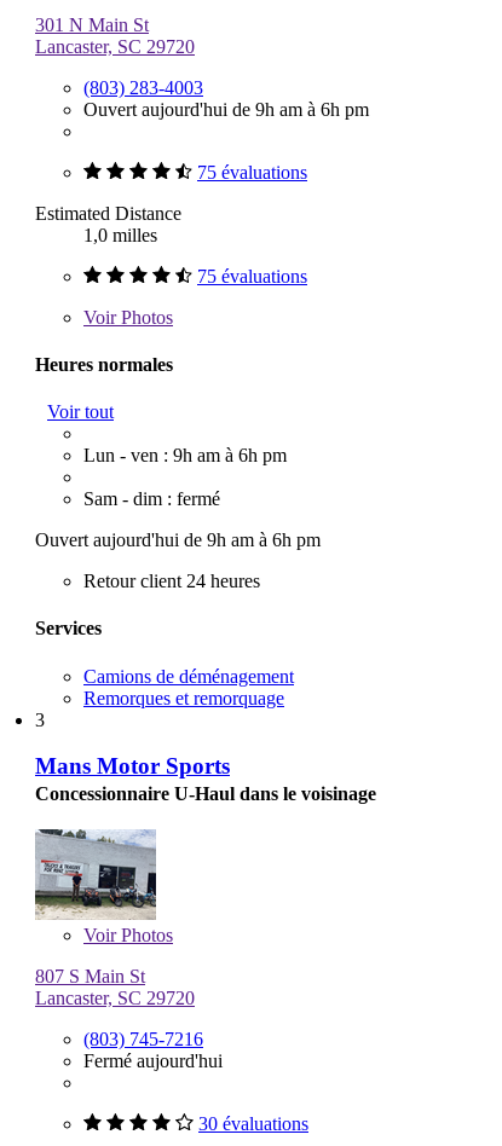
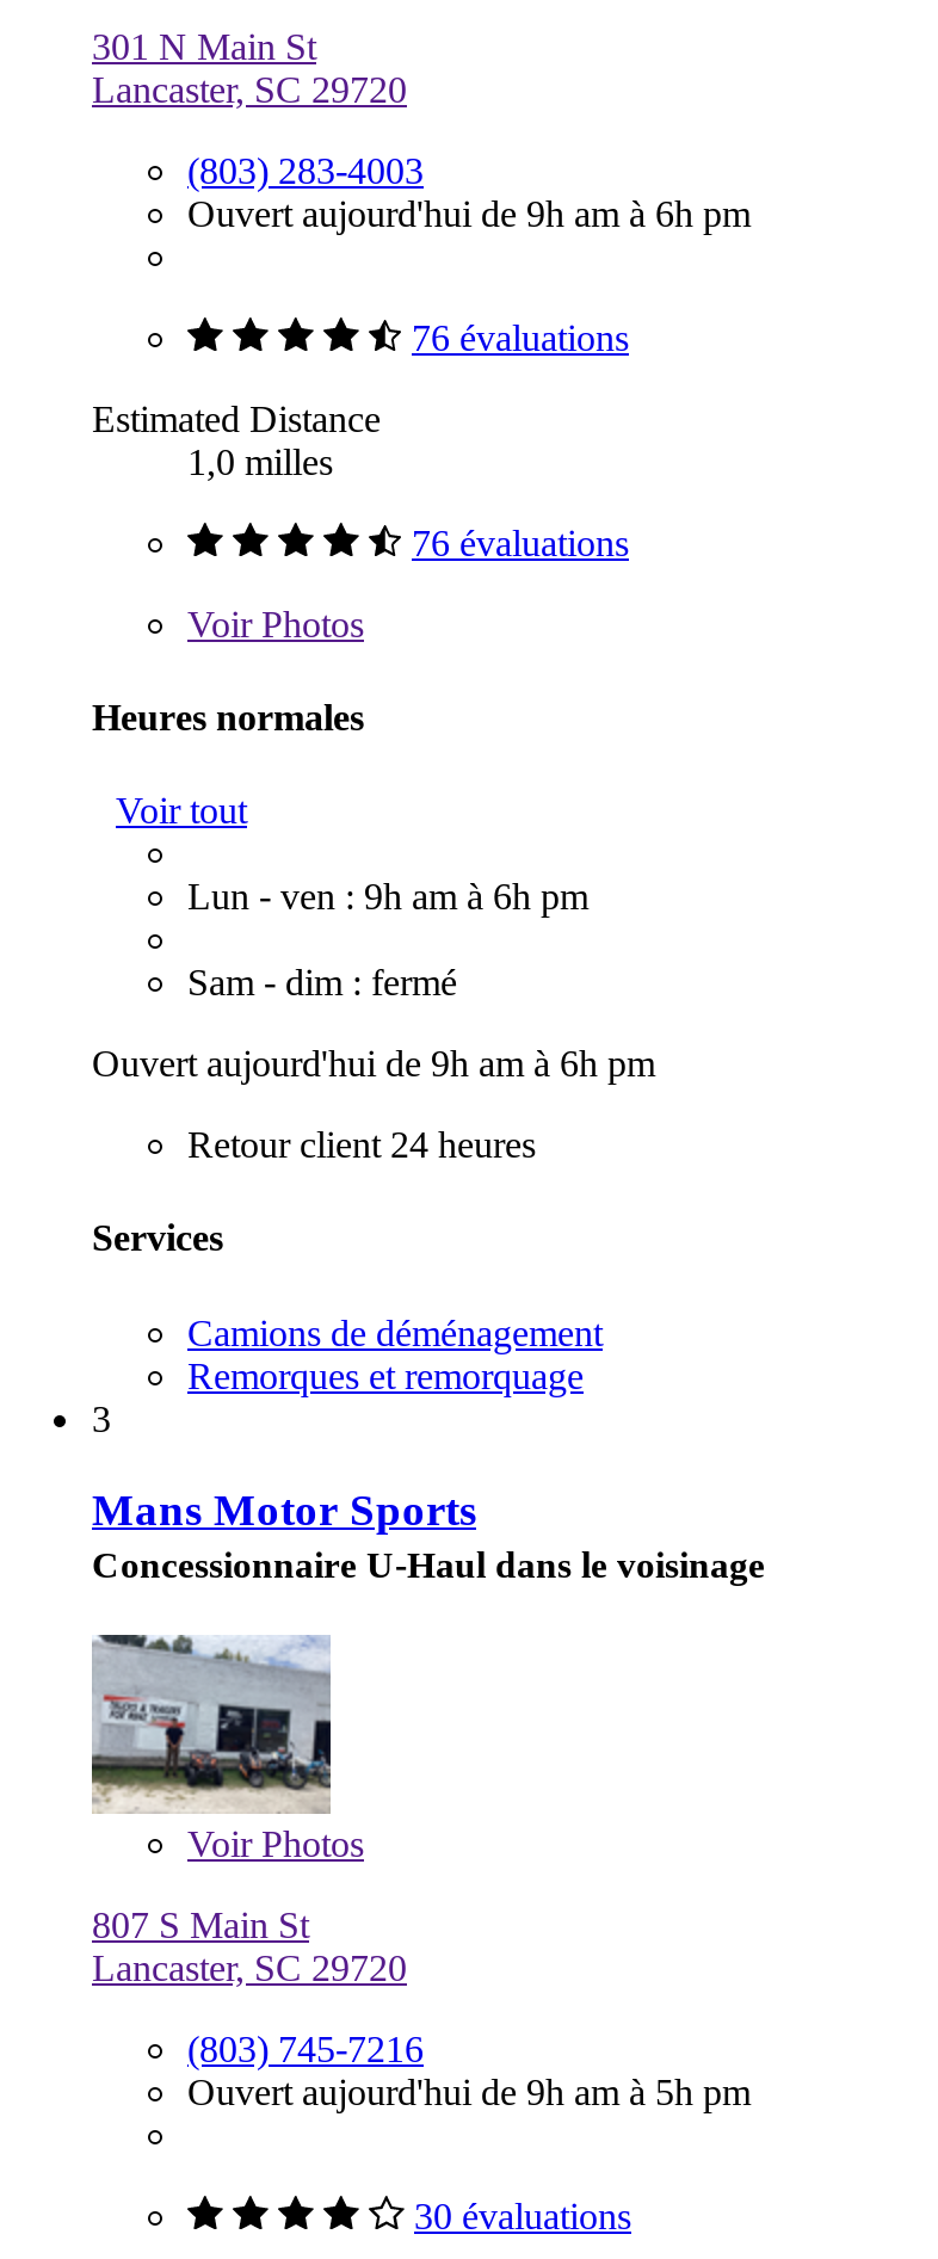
[197,161,307,182] 75 évaluations -> [412,316,629,357] 76 évaluations
[197,265,307,286] 75 évaluations -> [412,521,629,562] 76 évaluations
[83,1050,223,1071] Fermé aujourd'hui -> [187,2072,751,2112] Ouvert aujourd'hui de 9h am à 5h pm

